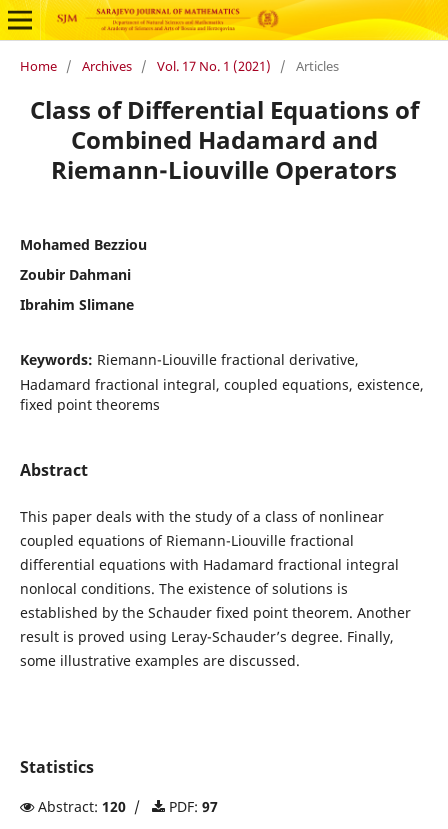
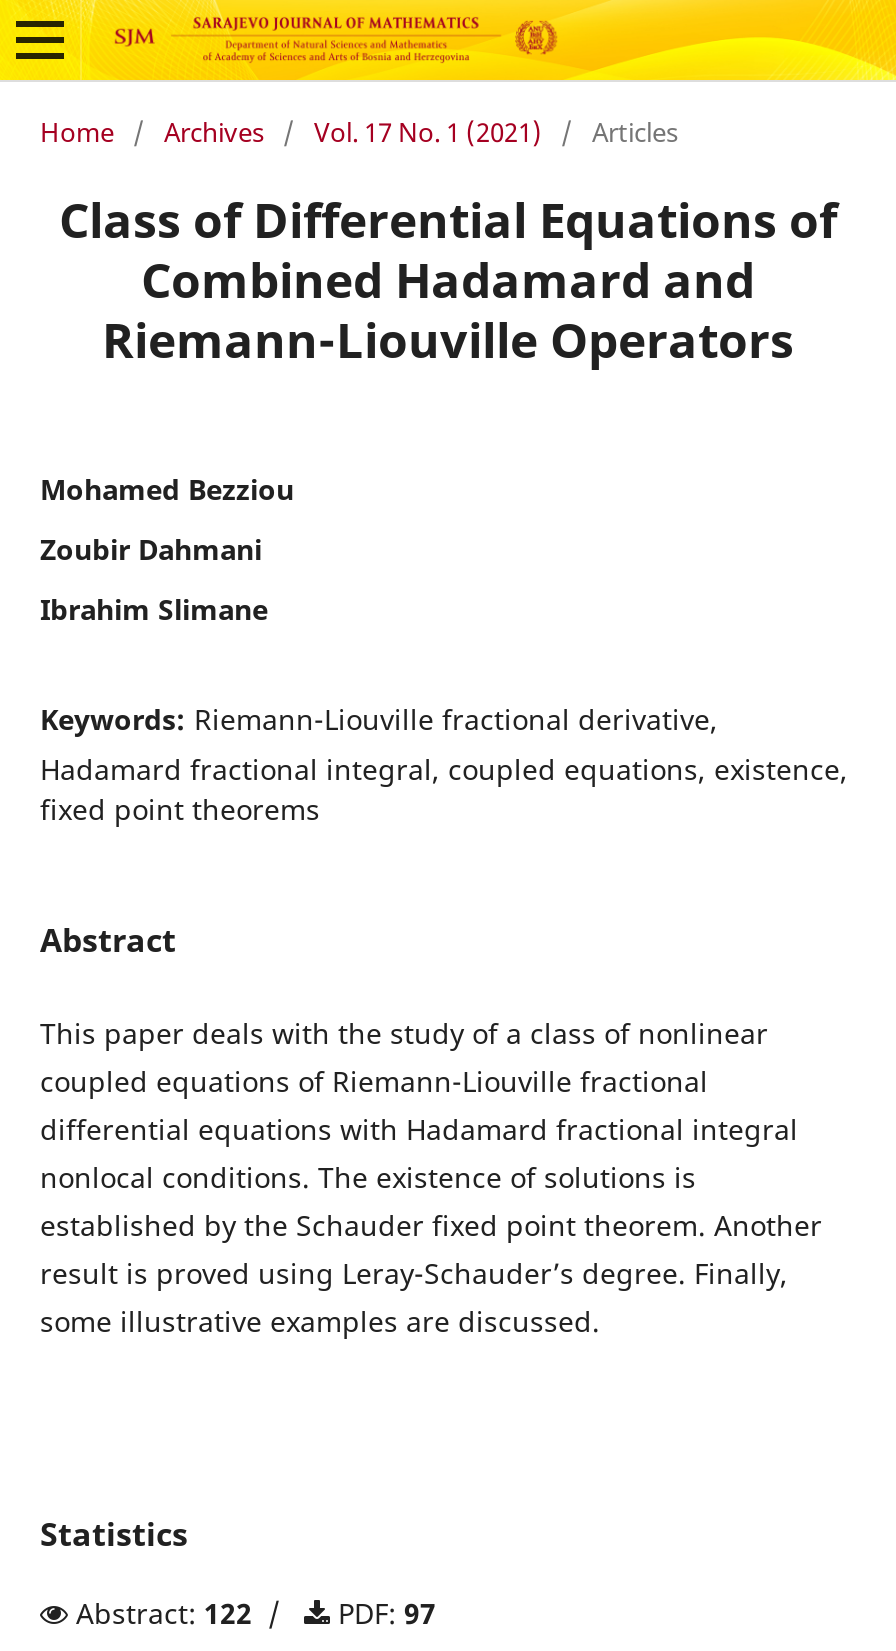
[34,797,218,816] Abstract: 120 / PDF: 97 -> [68,1594,436,1632] Abstract: 122 / PDF: 97

